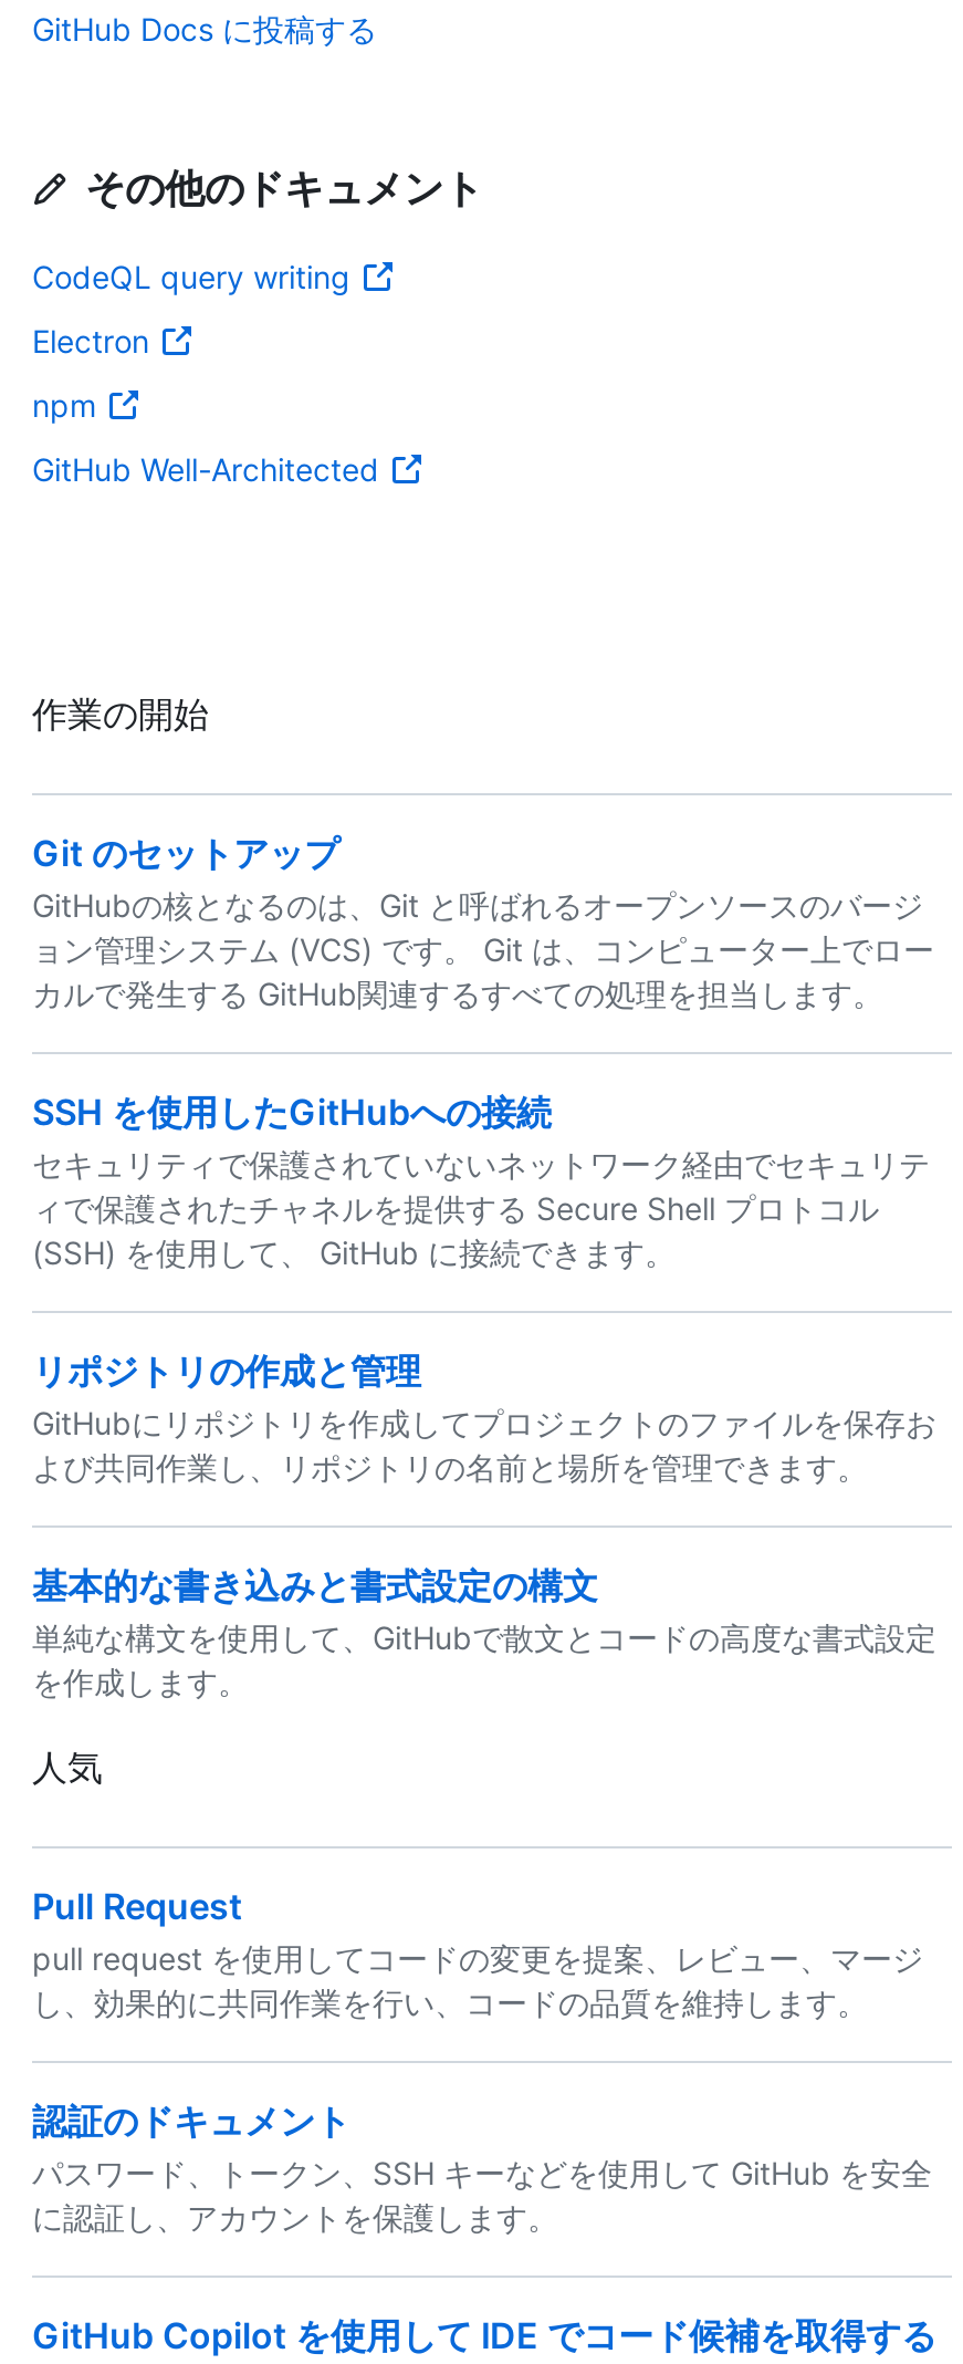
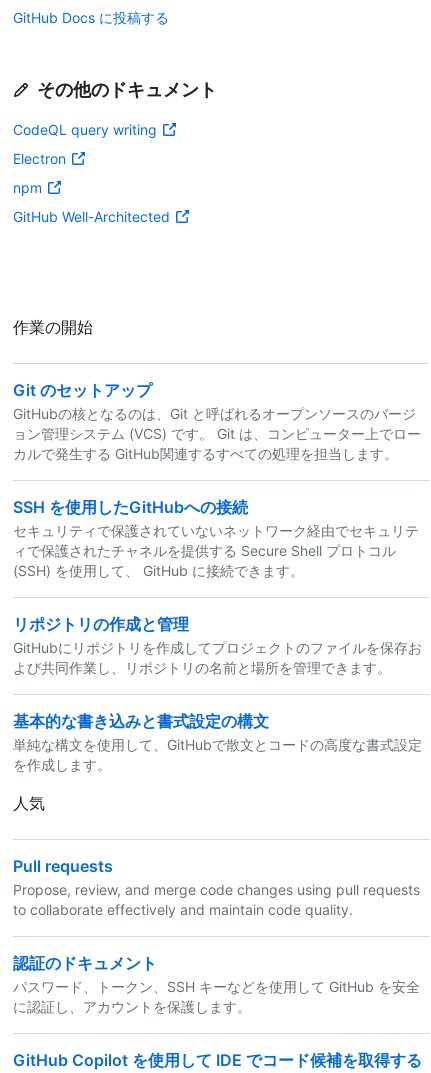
[32,1884,923,2021] Pull Request | pull request を使用してコードの変更を提案、レビュー、マージ | し、効果的に共同作業を行い、コードの品質を維持します。 -> [13,856,420,918] Pull requests | Propose, review, and merge code changes using pull requests | to collaborate effectively and maintain code quality.

